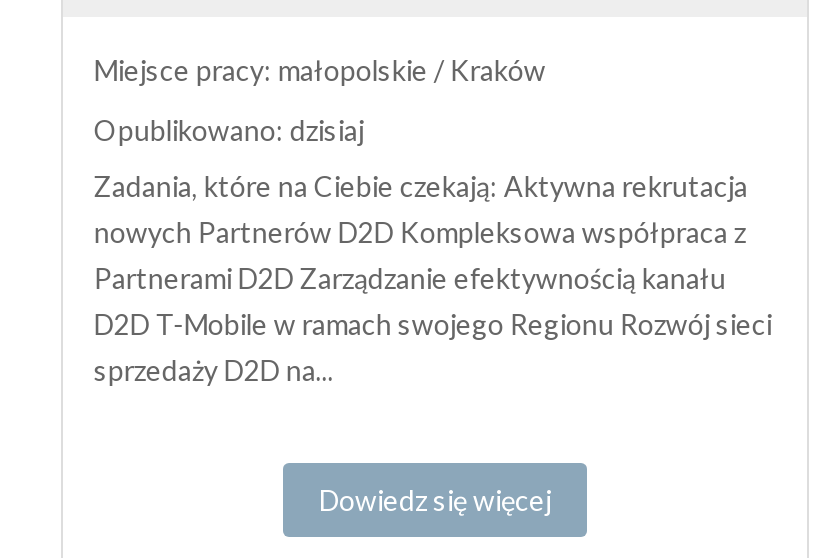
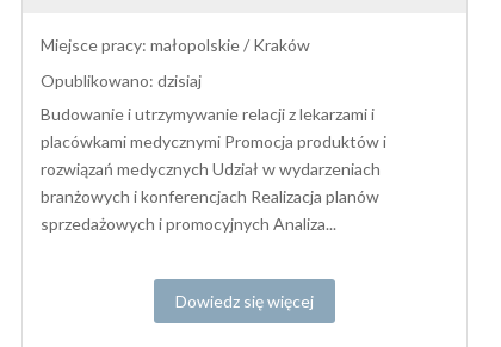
[94,170,772,388] Zadania, które na Ciebie czekają: Aktywna rekrutacja | nowych Partnerów D2D Kompleksowa współpraca z | Partnerami D2D Zarządzanie efektywnością kanału | D2D T-Mobile w ramach swojego Regionu Rozwój sieci | sprzedaży D2D na... -> [41,104,387,234] Budowanie i utrzymywanie relacji z lekarzami i | placówkami medycznymi Promocja produktów i | rozwiązań medycznych Udział w wydarzeniach | branżowych i konferencjach Realizacja planów | sprzedażowych i promocyjnych Analiza...

